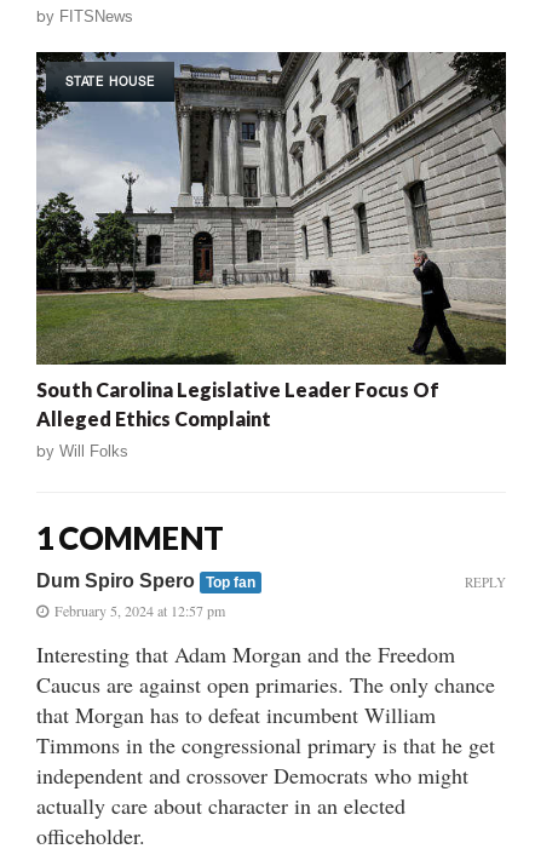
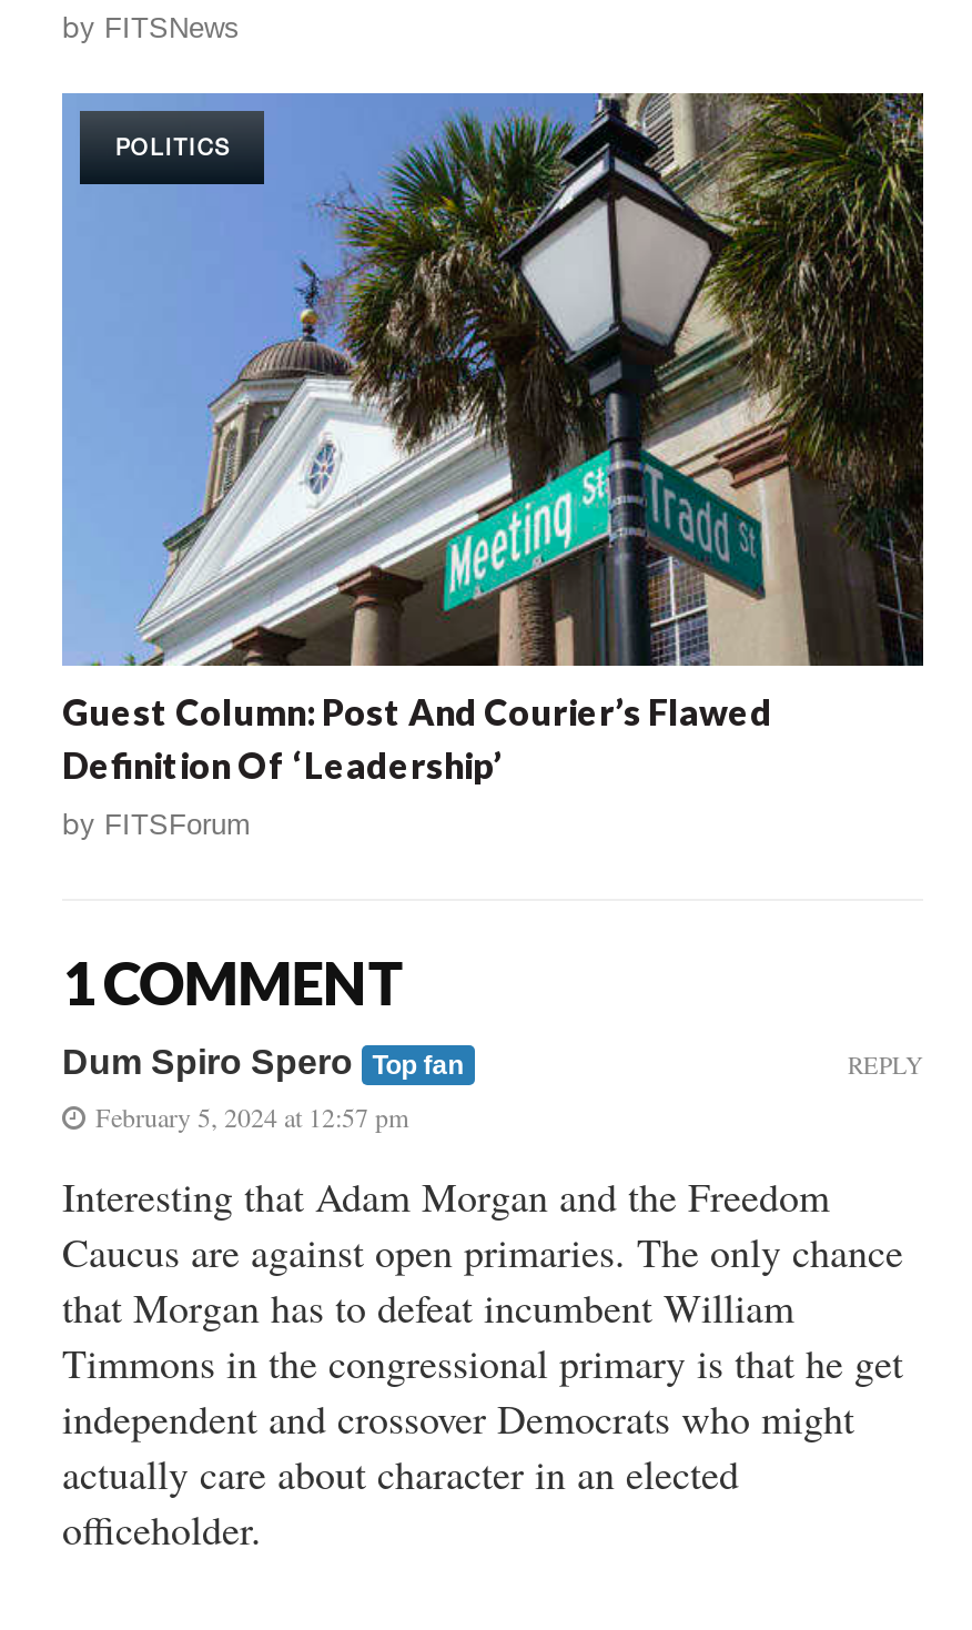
[35,51,506,366] [image] | STATE HOUSE -> [62,91,925,668] [image] | POLITICS
[36,378,439,430] South Carolina Legislative Leader Focus Of | Alleged Ethics Complaint -> [62,691,772,786] Guest Column: Post And Courier’s Flawed | Definition Of ‘Leadership’
[36,442,128,461] by Will Folks -> [62,808,251,842] by FITSForum

